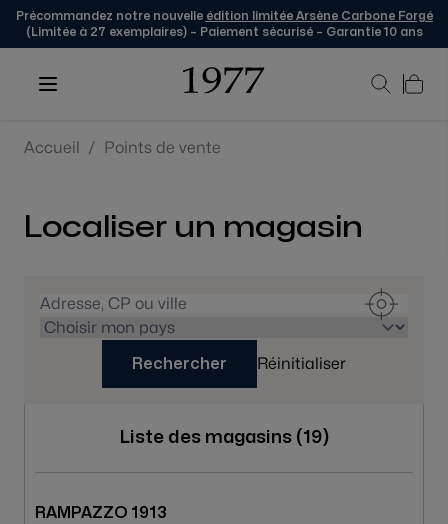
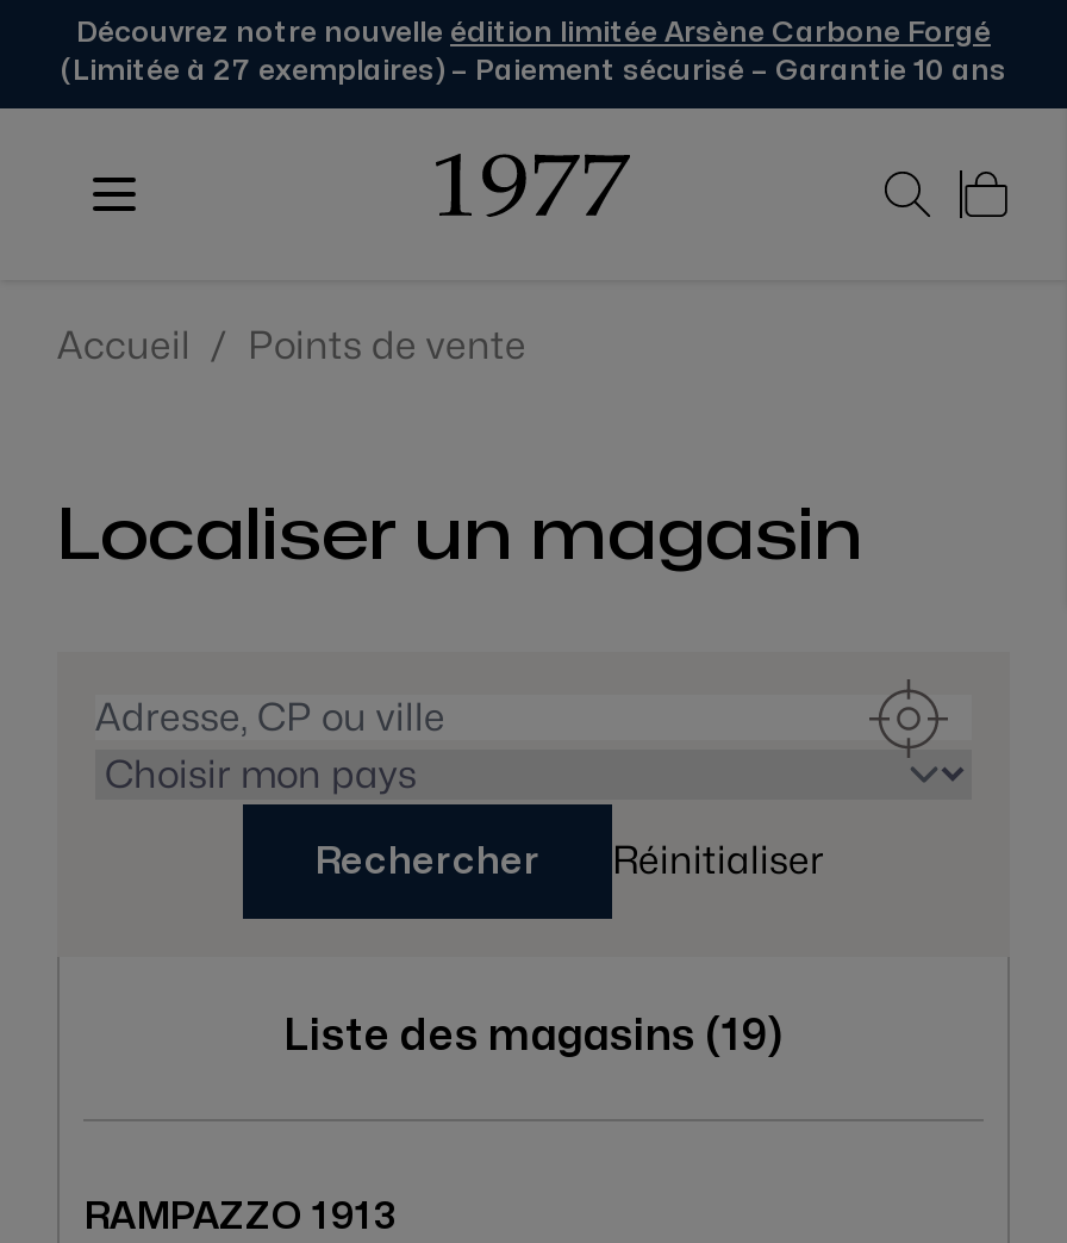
[15,10,432,22] Précommandez notre nouvelle édition limitée Arsène Carbone Forgé -> [76,18,991,46] Découvrez notre nouvelle édition limitée Arsène Carbone Forgé

